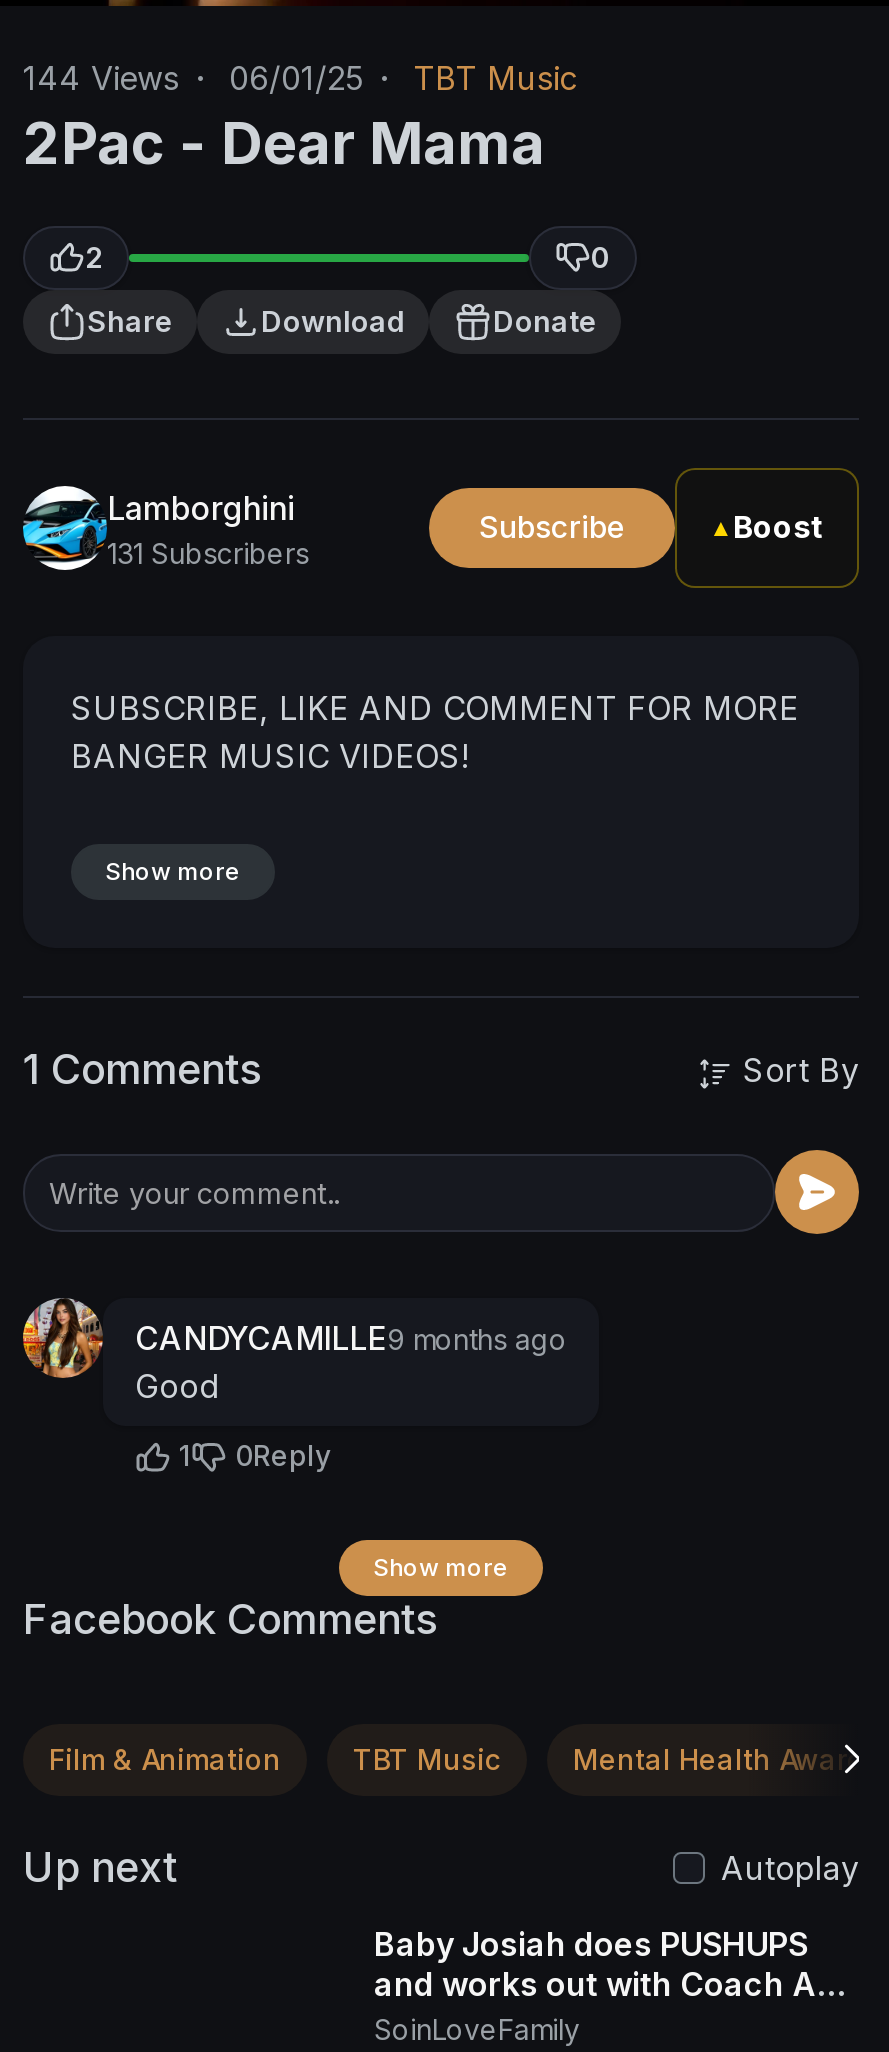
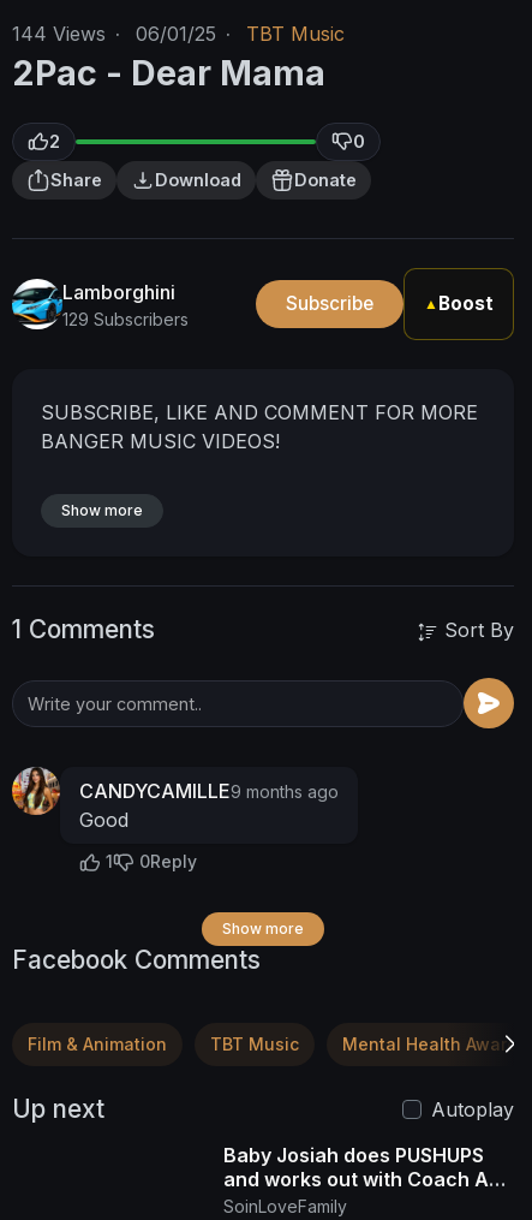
[107,535,309,569] 131 Subscribers -> [62,308,189,329] 129 Subscribers

